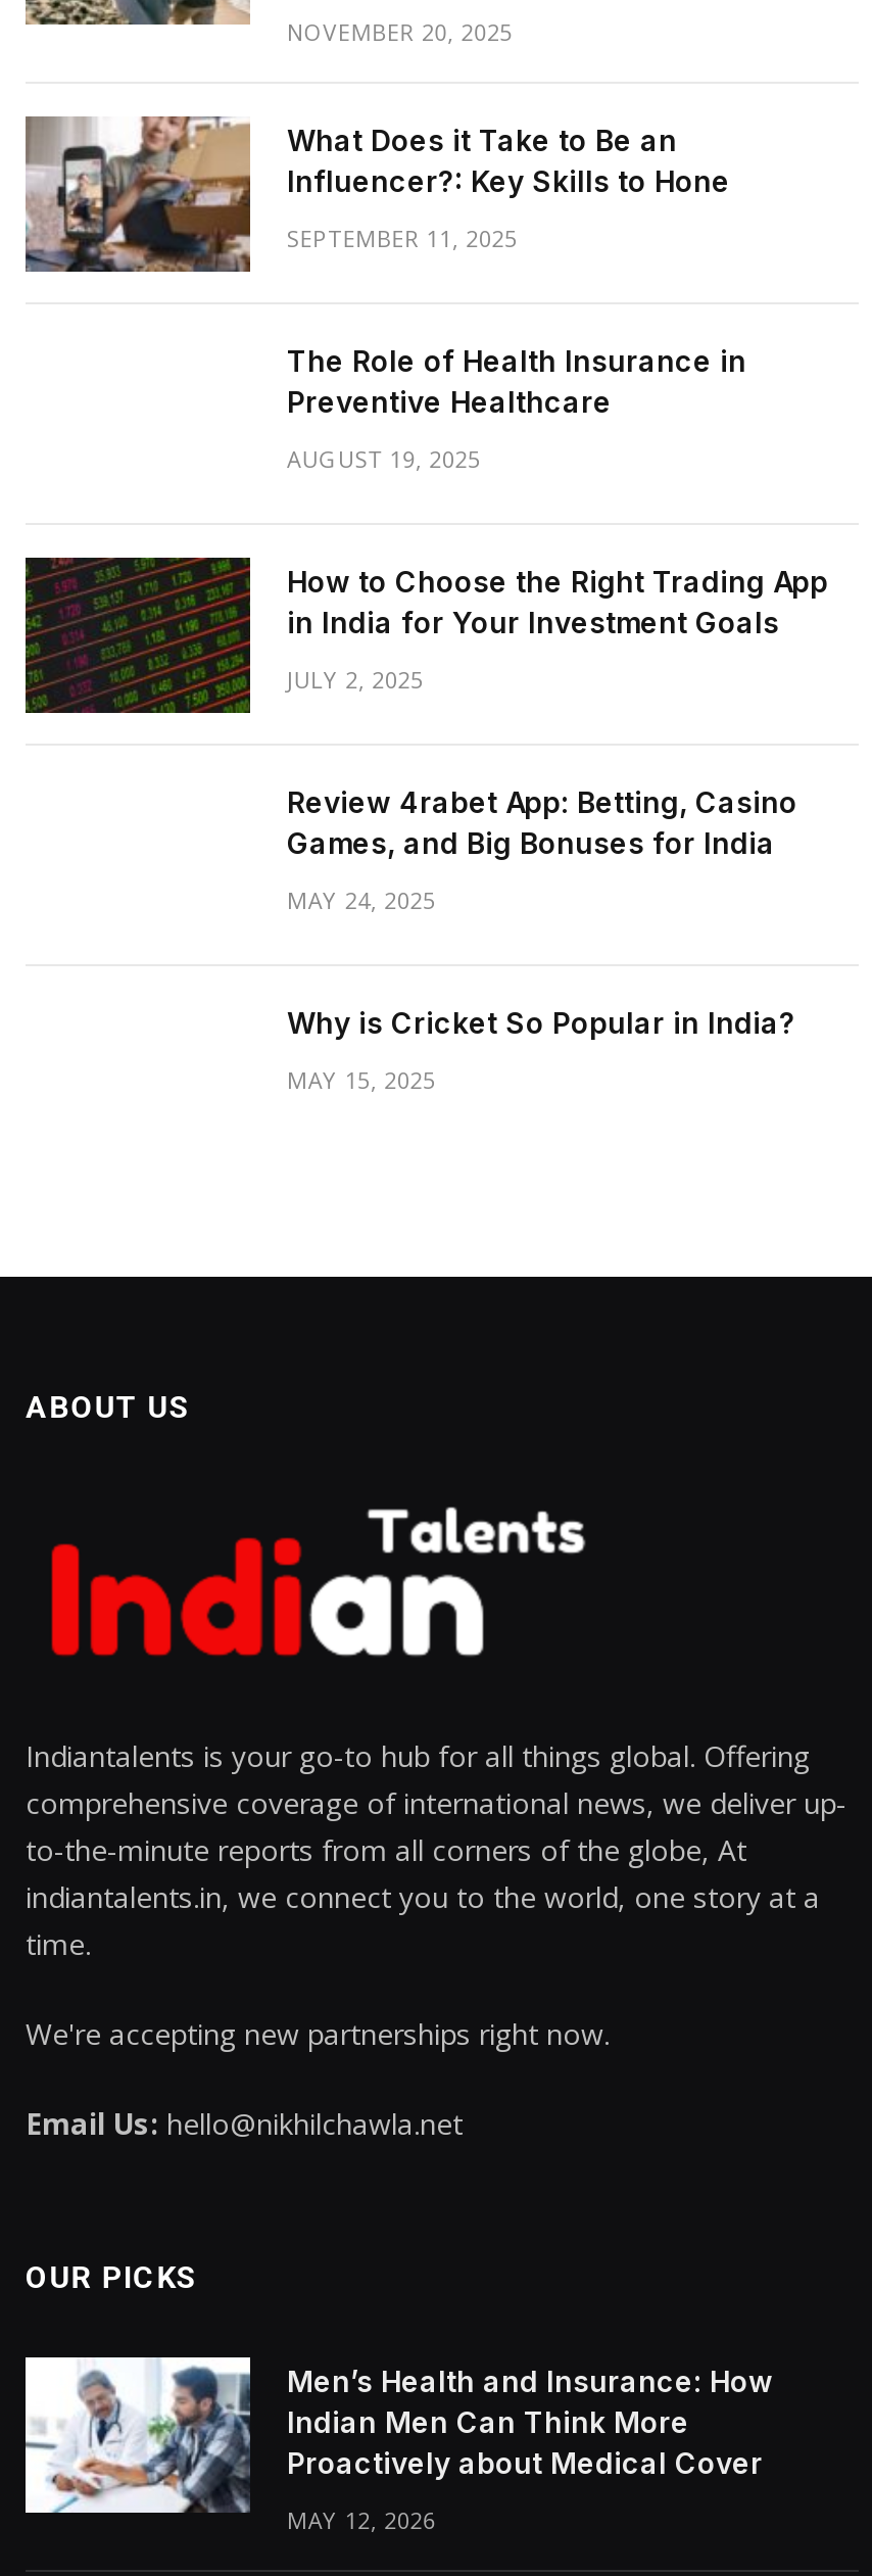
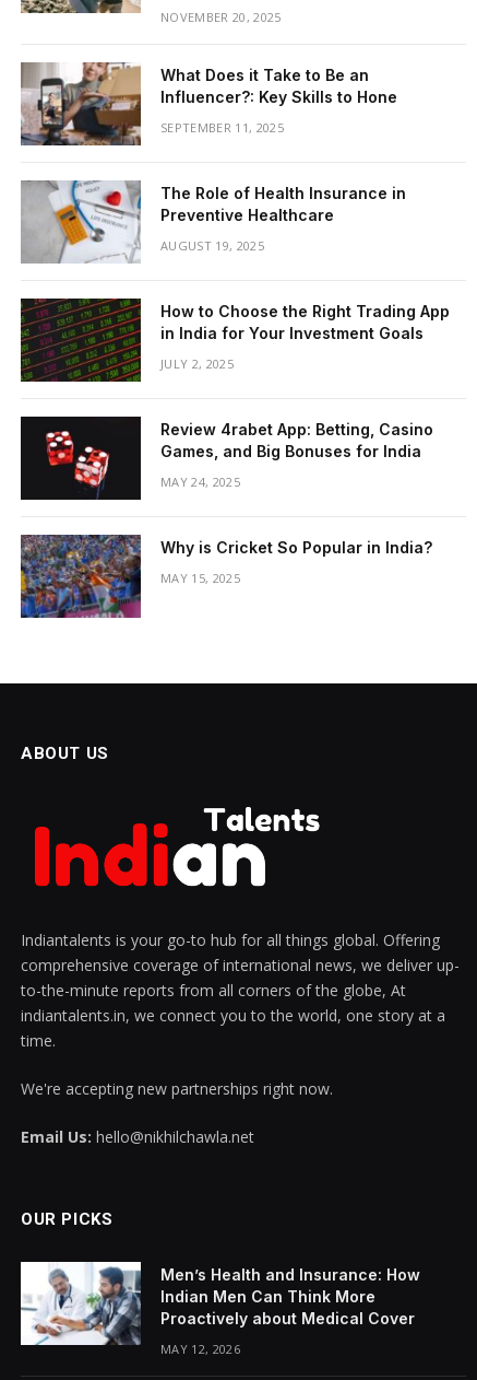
none -> [20,179,142,265] [image]
none -> [20,416,142,501] [image]
none -> [20,534,142,619] [image]

